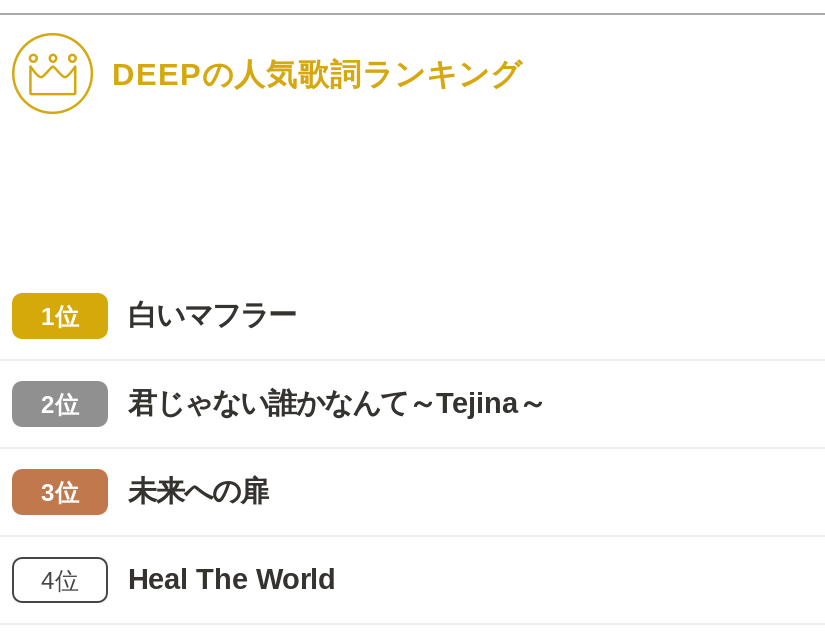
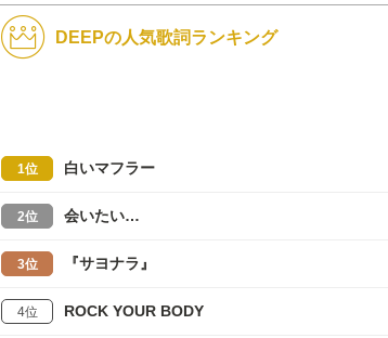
[128,388,546,420] 君じゃない誰かなんて～Tejina～ -> [64,207,140,225] 会いたい…
[128,476,268,508] 未来への扉 -> [64,255,155,272] 『サヨナラ』
[128,564,336,596] Heal The World -> [64,303,204,320] ROCK YOUR BODY

